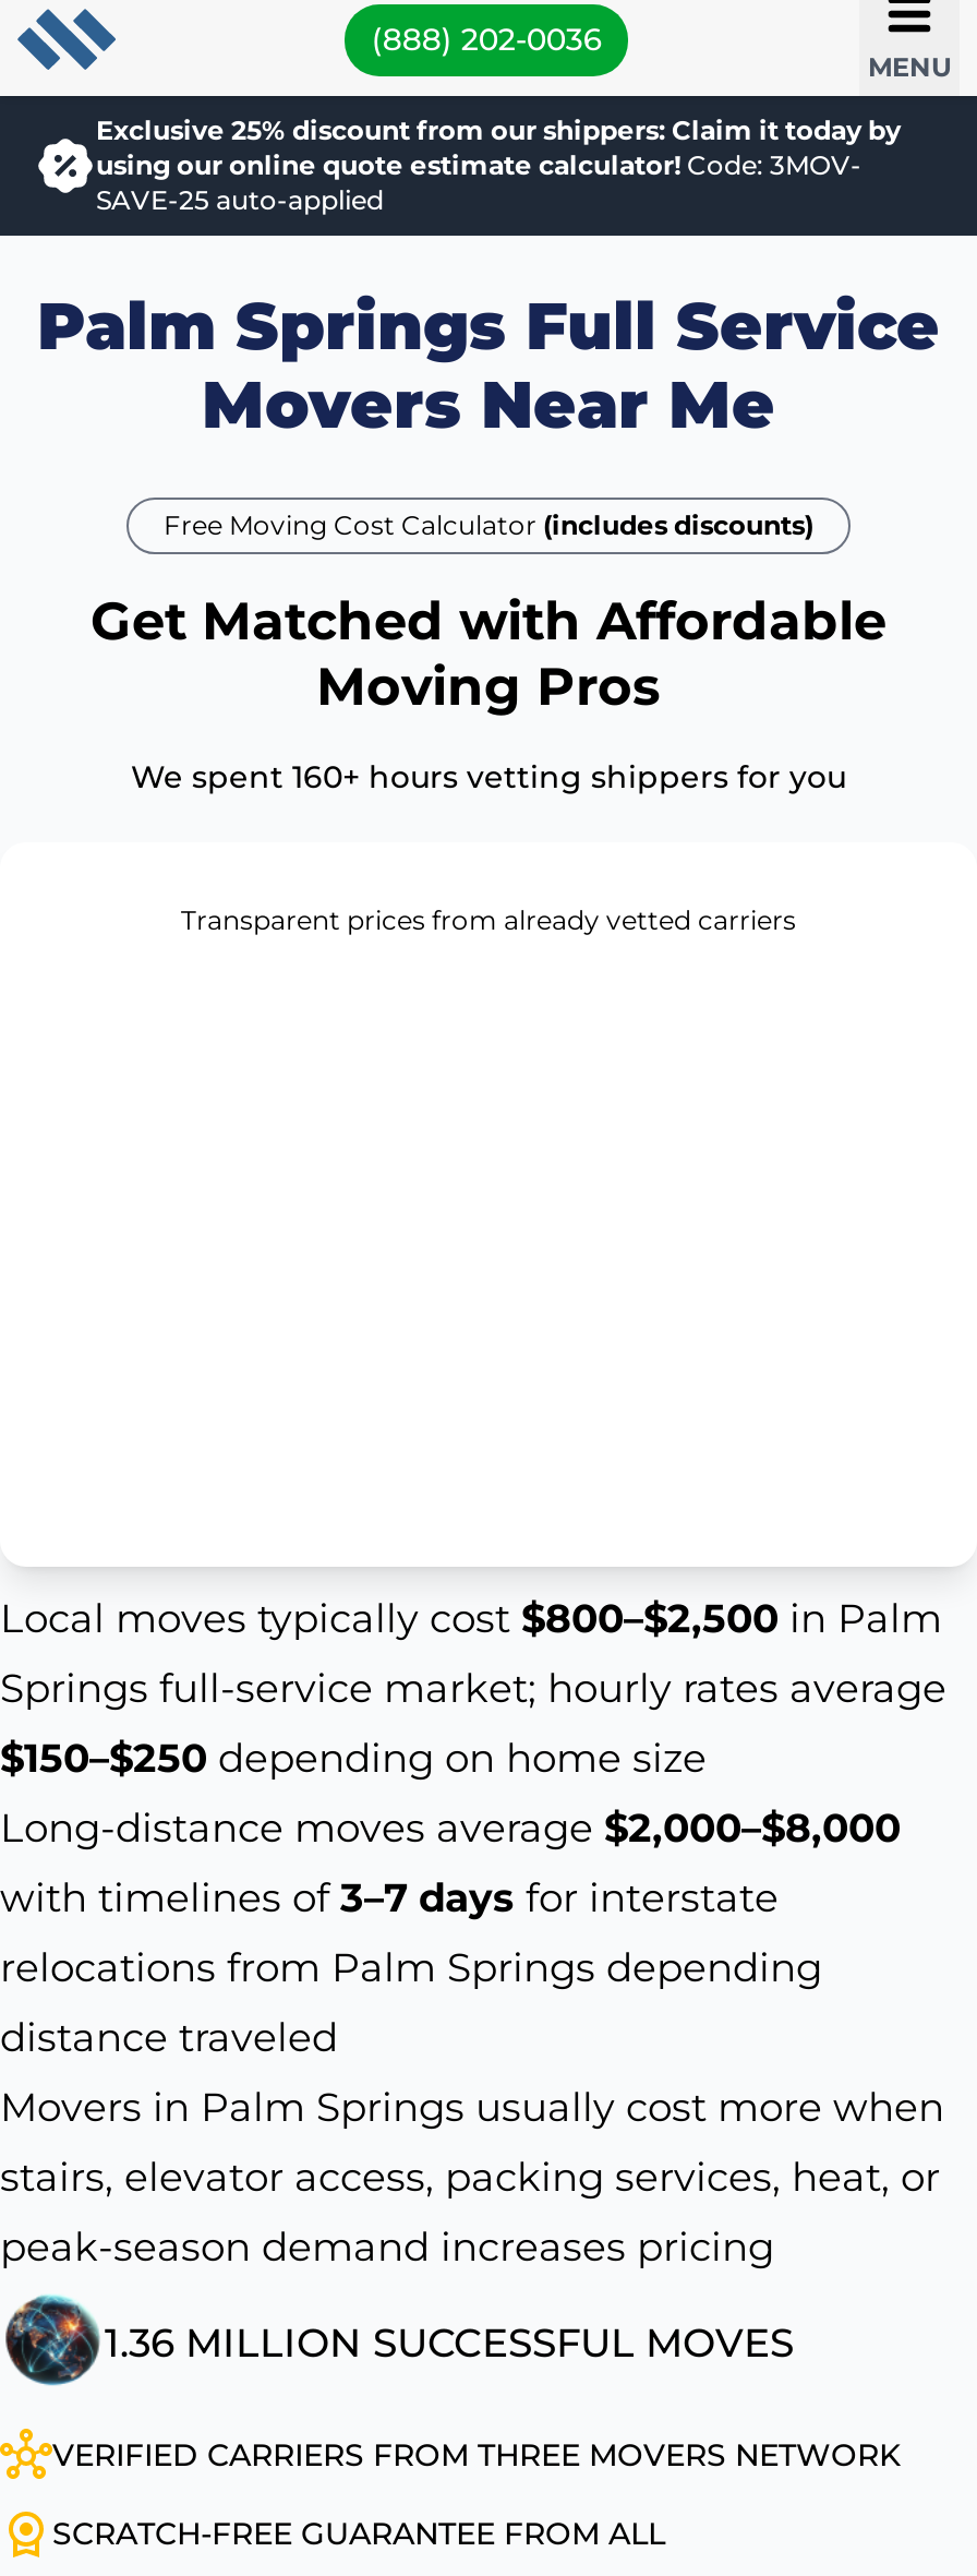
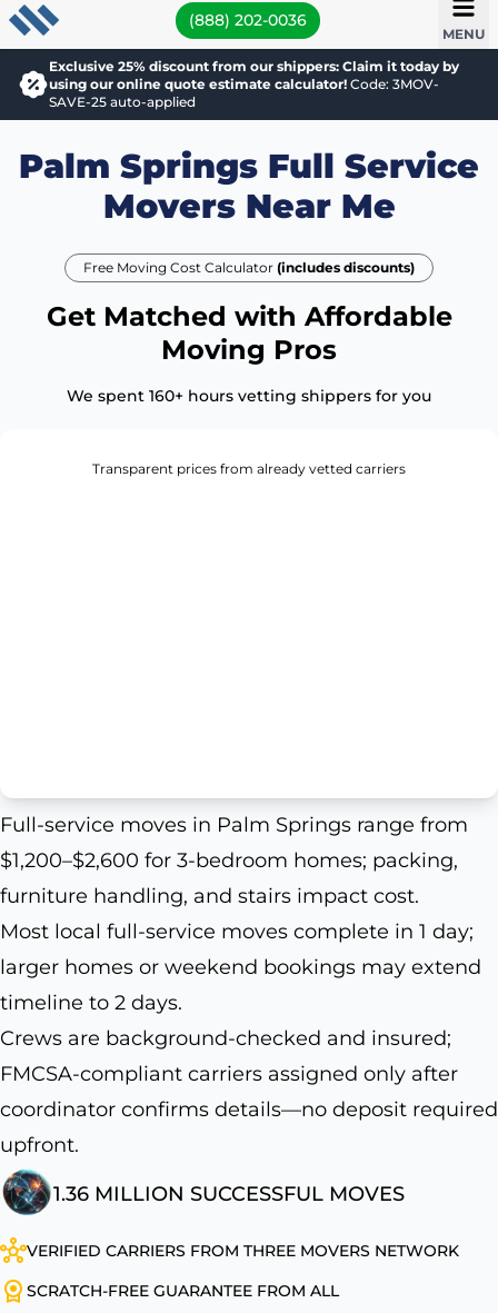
[0,1595,942,1643] Local moves typically cost $800–$2,500 in Palm -> [0,813,468,837] Full-service moves in Palm Springs range from
[0,1665,946,1713] Springs full-service market; hourly rates average -> [0,848,458,873] $1,200–$2,600 for 3-bedroom homes; packing,
[0,1735,707,1783] $150–$250 depending on home size -> [0,884,419,908] furniture handling, and stairs impact cost.
[0,1805,901,1853] Long-distance moves average $2,000–$8,000 -> [0,919,474,944] Most local full-service moves complete in 1 day;
[0,1874,779,1922] with timelines of 3–7 days for interstate -> [0,955,481,979] larger homes or weekend bookings may extend
[0,1944,822,1992] relocations from Palm Springs depending -> [0,991,182,1015] timeline to 2 days.
[0,2014,338,2062] distance traveled -> [0,1026,451,1051] Crews are background-checked and insured;
[0,2084,944,2132] Movers in Palm Springs usually cost more when -> [0,1062,458,1086] FMCSA-compliant carriers assigned only after
[0,2154,940,2202] stairs, elevator access, packing services, heat, or -> [0,1097,498,1122] coordinator confirms details—no deposit required
[0,2224,774,2272] peak-season demand increases pricing -> [0,1133,79,1157] upfront.

